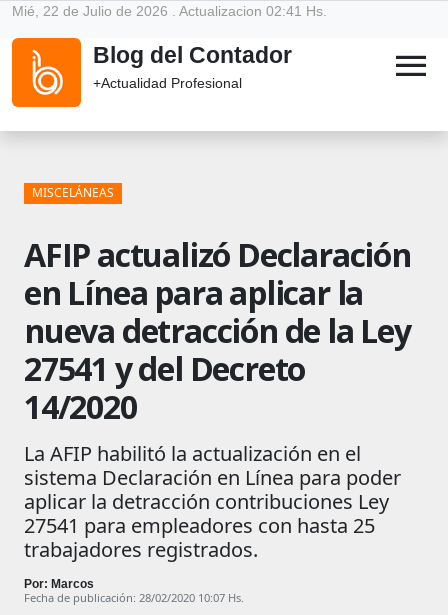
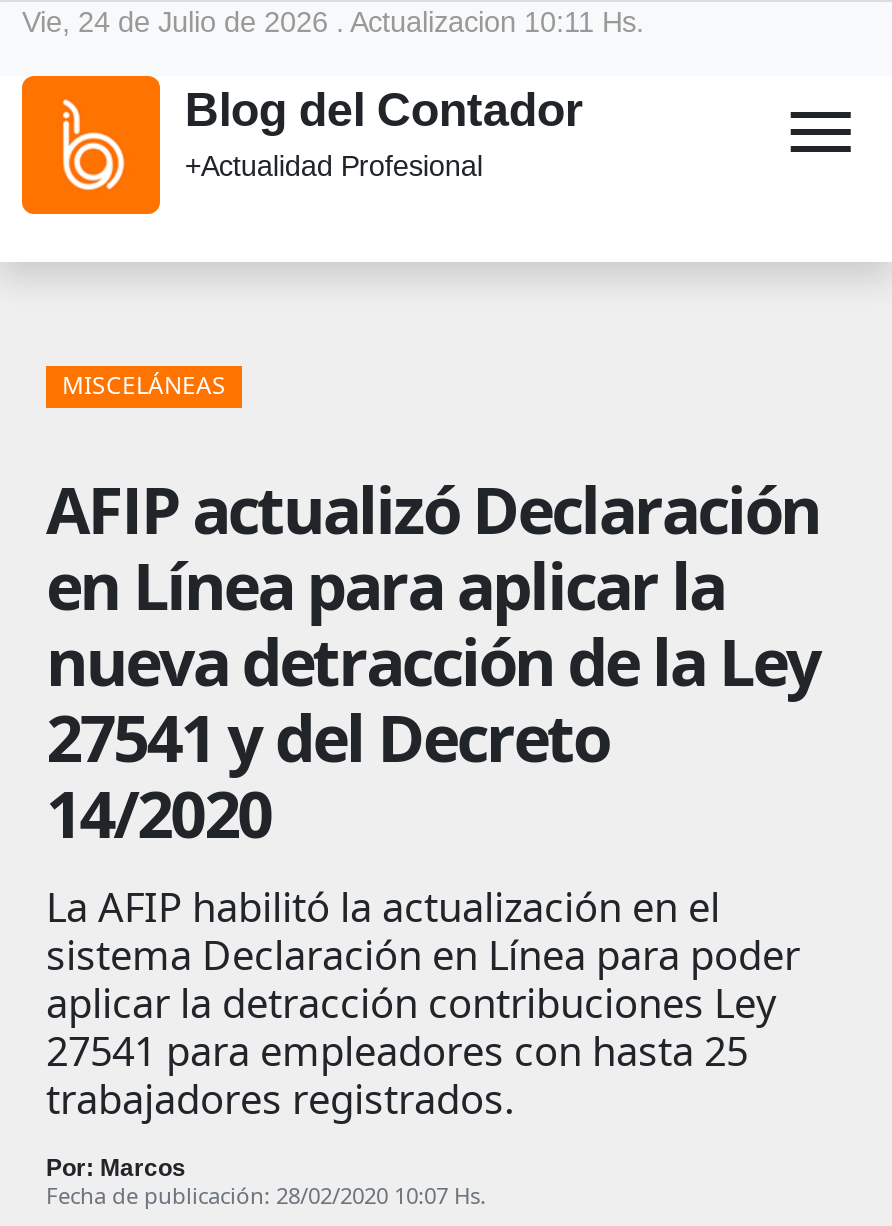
[12,3,327,19] Mié, 22 de Julio de 2026 . Actualizacion 02:41 Hs. -> [22,6,644,38] Vie, 24 de Julio de 2026 . Actualizacion 10:11 Hs.

